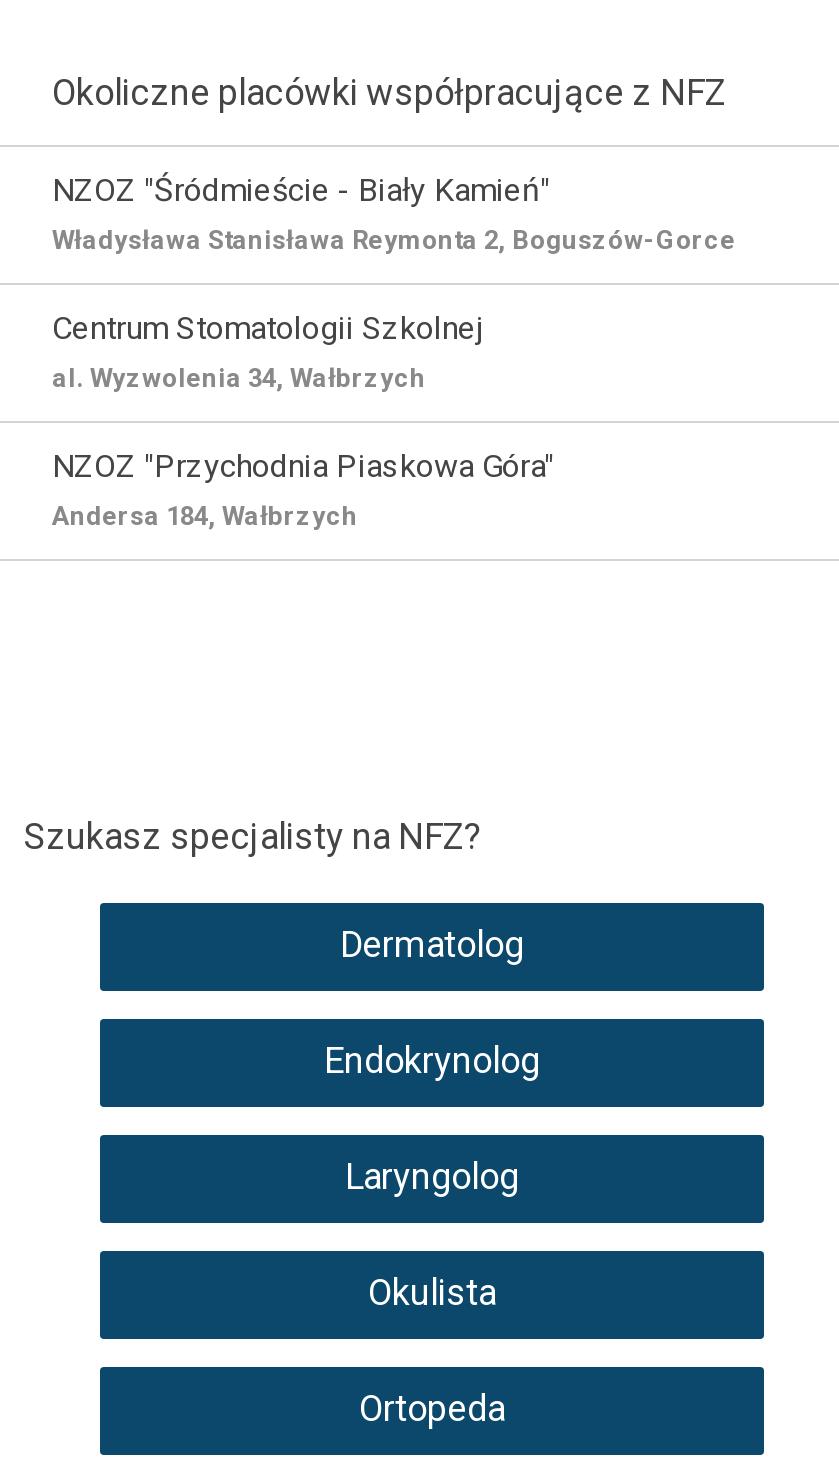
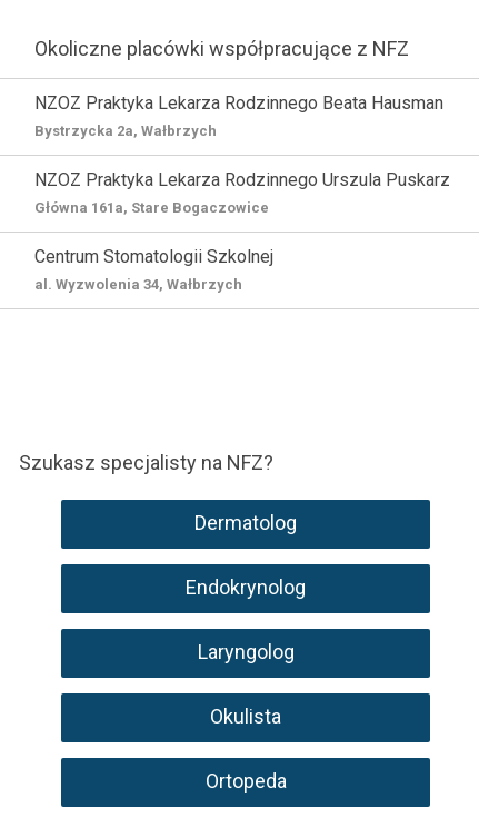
[52,171,736,255] NZOZ "Śródmieście - Biały Kamień" | Władysława Stanisława Reymonta 2, Boguszów-Gorce -> [34,92,450,216] NZOZ Praktyka Lekarza Rodzinnego Beata Hausman | Bystrzycka 2a, Wałbrzych | NZOZ Praktyka Lekarza Rodzinnego Urszula Puskarz | Główna 161a, Stare Bogaczowice
moved [52,309,482,393] -> [34,246,273,293]: Centrum Stomatologii Szkolnej | al. Wyzwolenia 34, Wałbrzych
[52,447,554,531] NZOZ "Przychodnia Piaskowa Góra" | Andersa 184, Wałbrzych -> none

